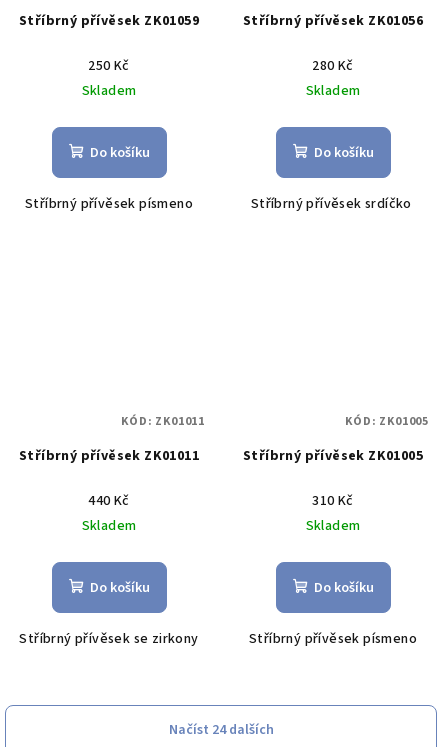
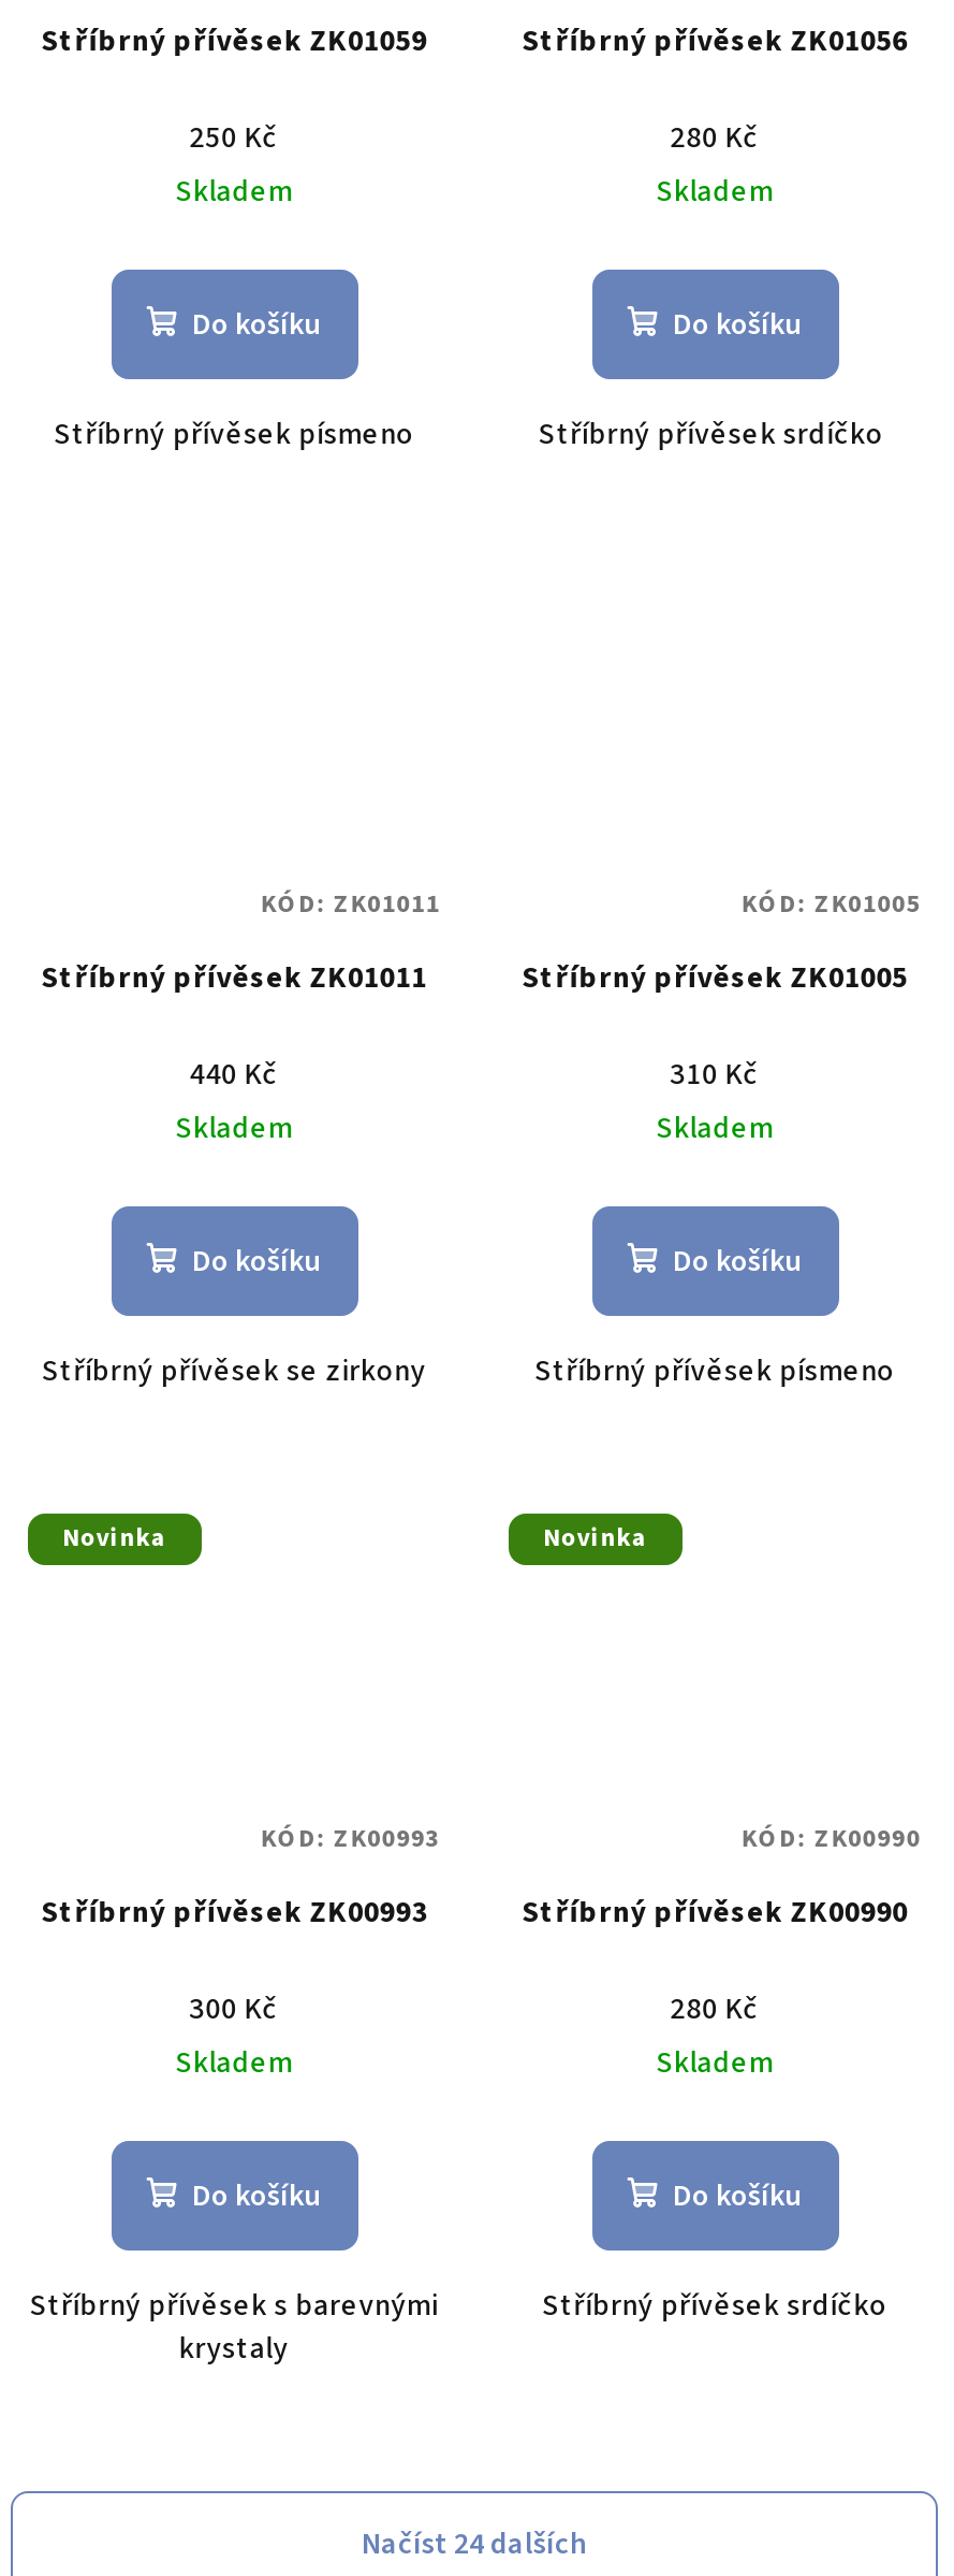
none -> [29,1891,438,2370] Stříbrný přívěsek ZK00993 | 300 Kč | Skladem | Do košíku | Stříbrný přívěsek s barevnými | krystaly
none -> [62,1519,167,1555] Novinka
none -> [261,1820,440,1857] KÓD: ZK00993
none -> [522,1891,908,2327] Stříbrný přívěsek ZK00990 | 280 Kč | Skladem | Do košíku | Stříbrný přívěsek srdíčko
none -> [543,1519,648,1555] Novinka
none -> [741,1820,921,1857] KÓD: ZK00990

